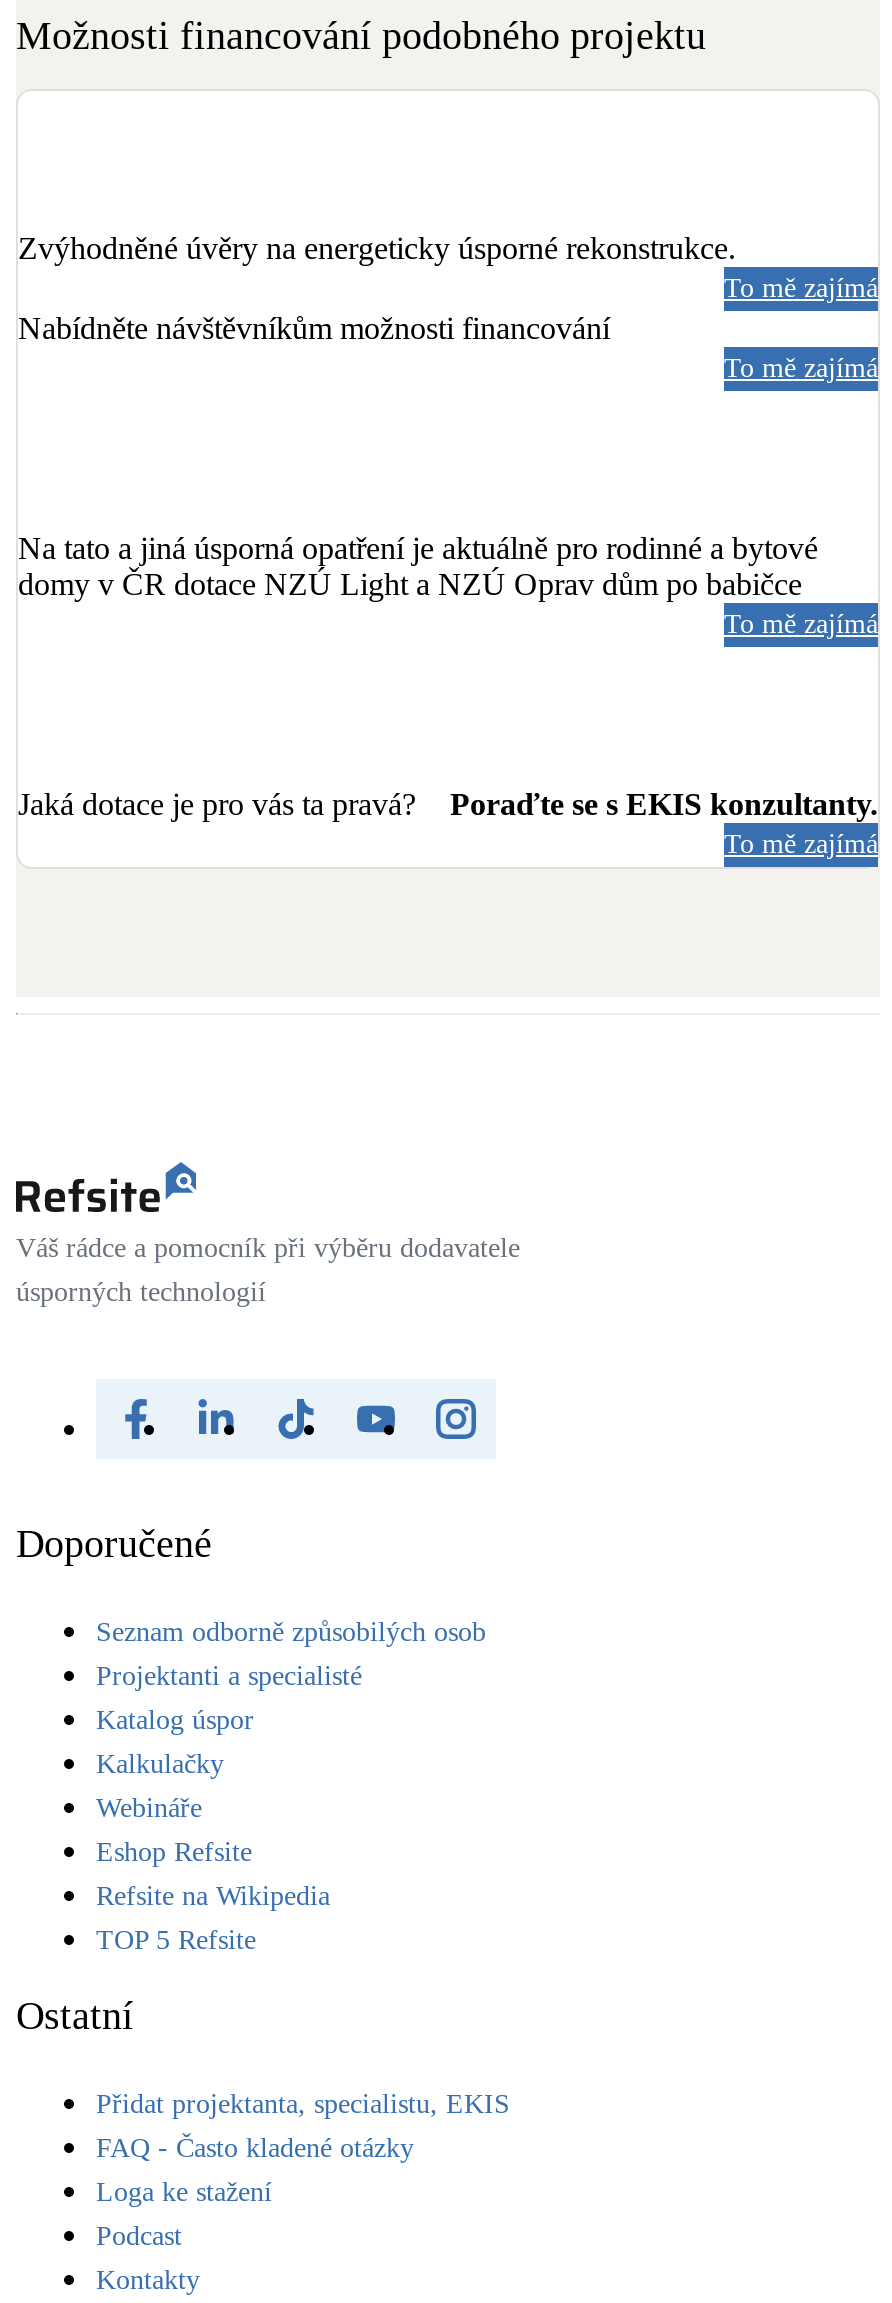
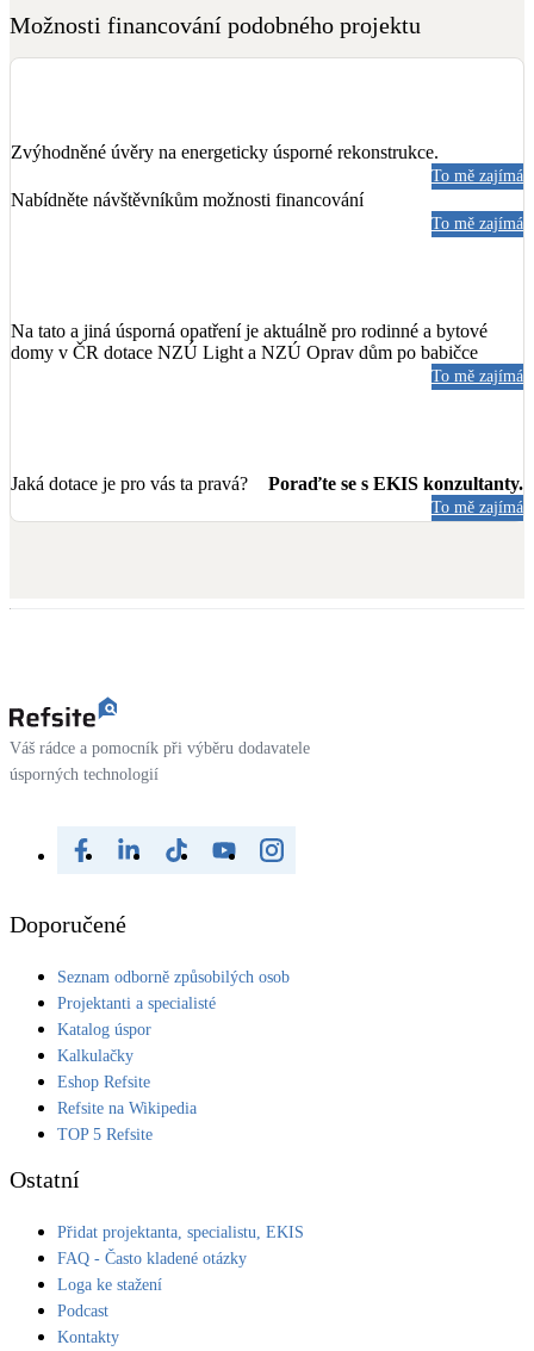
[96,1792,202,1822] Webináře -> none

